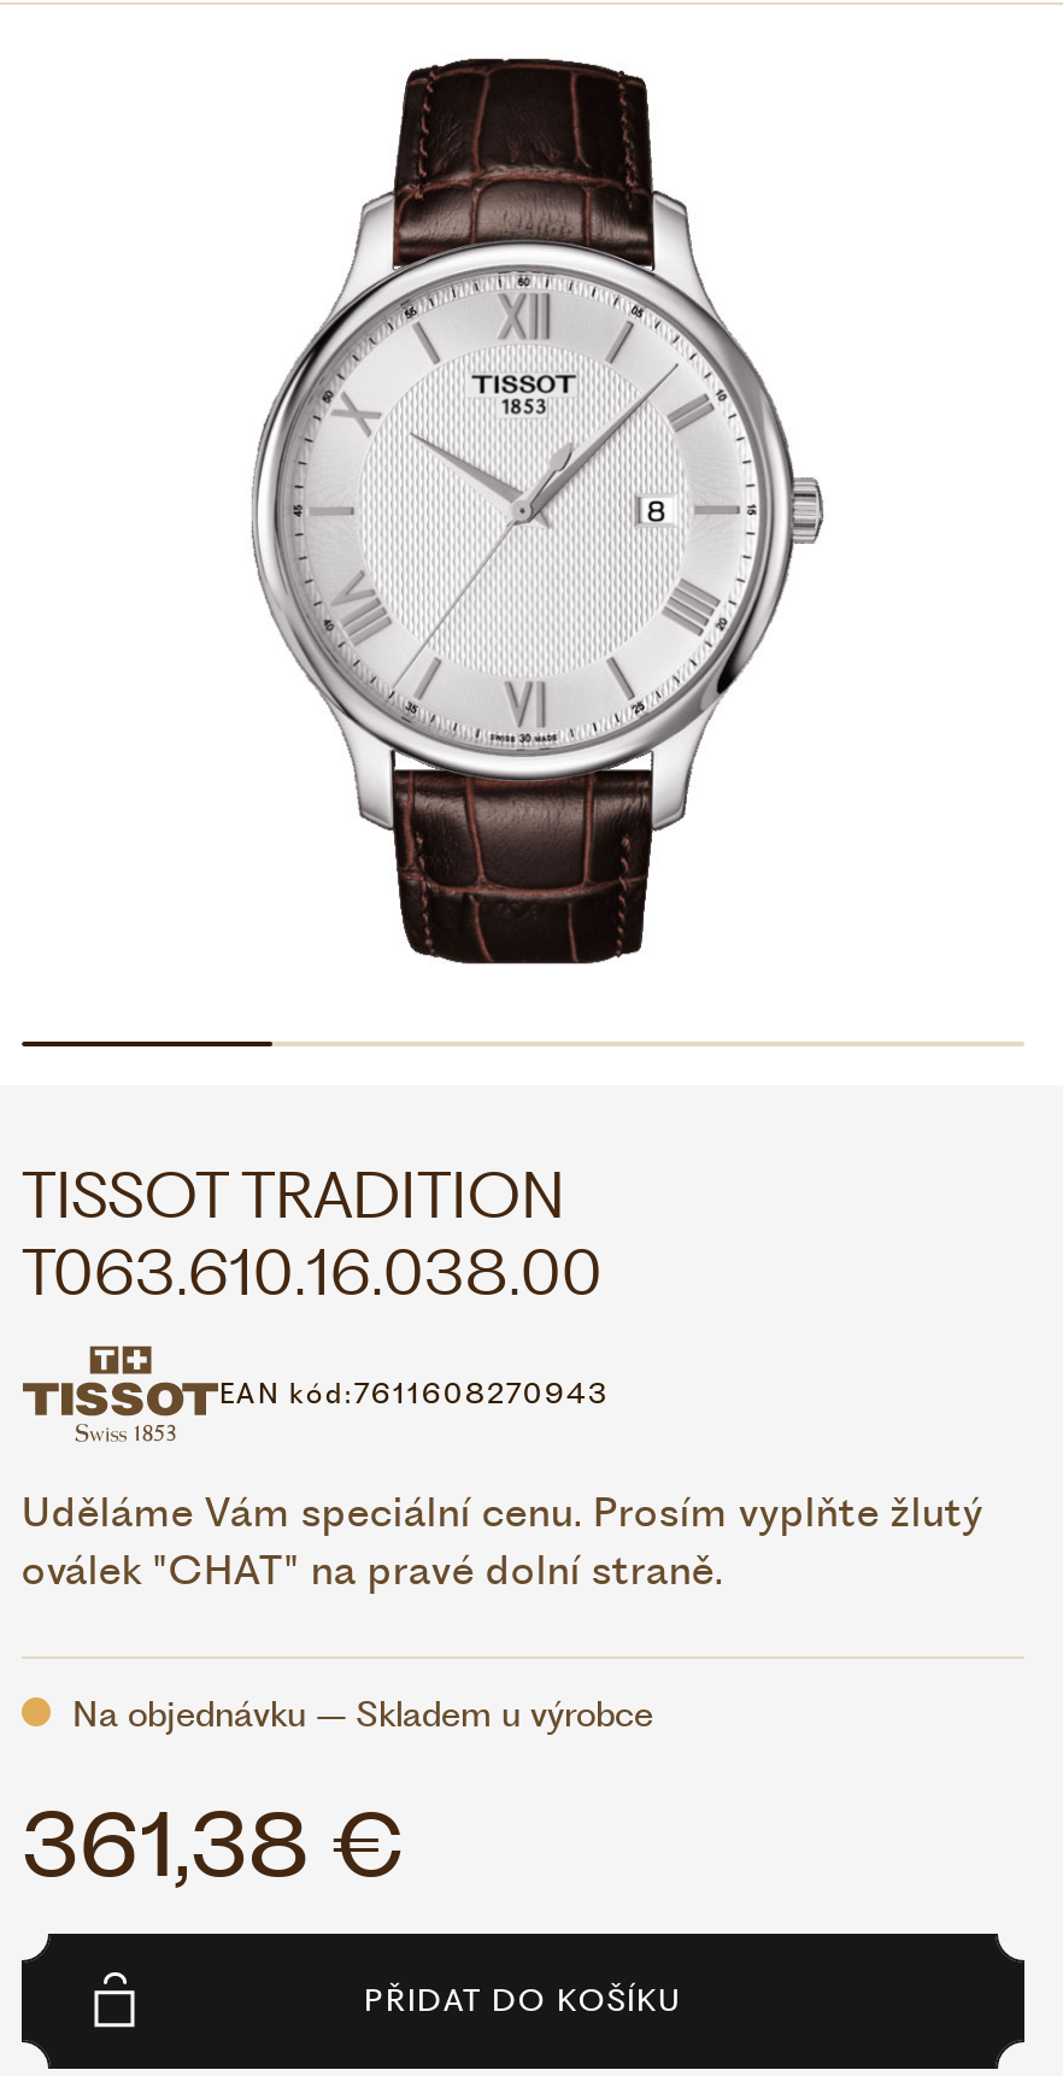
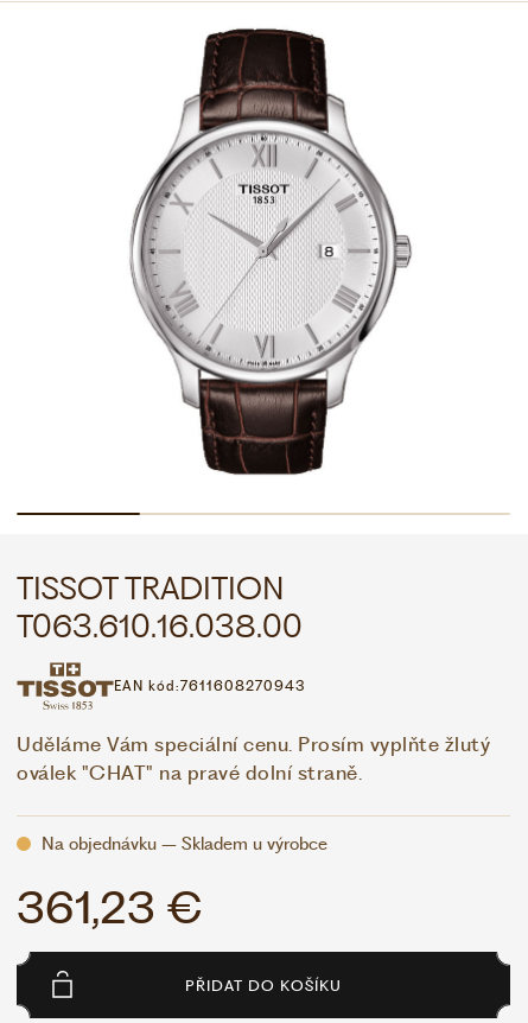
[22,1789,405,1897] 361,38 € -> [17,881,203,934] 361,23 €

